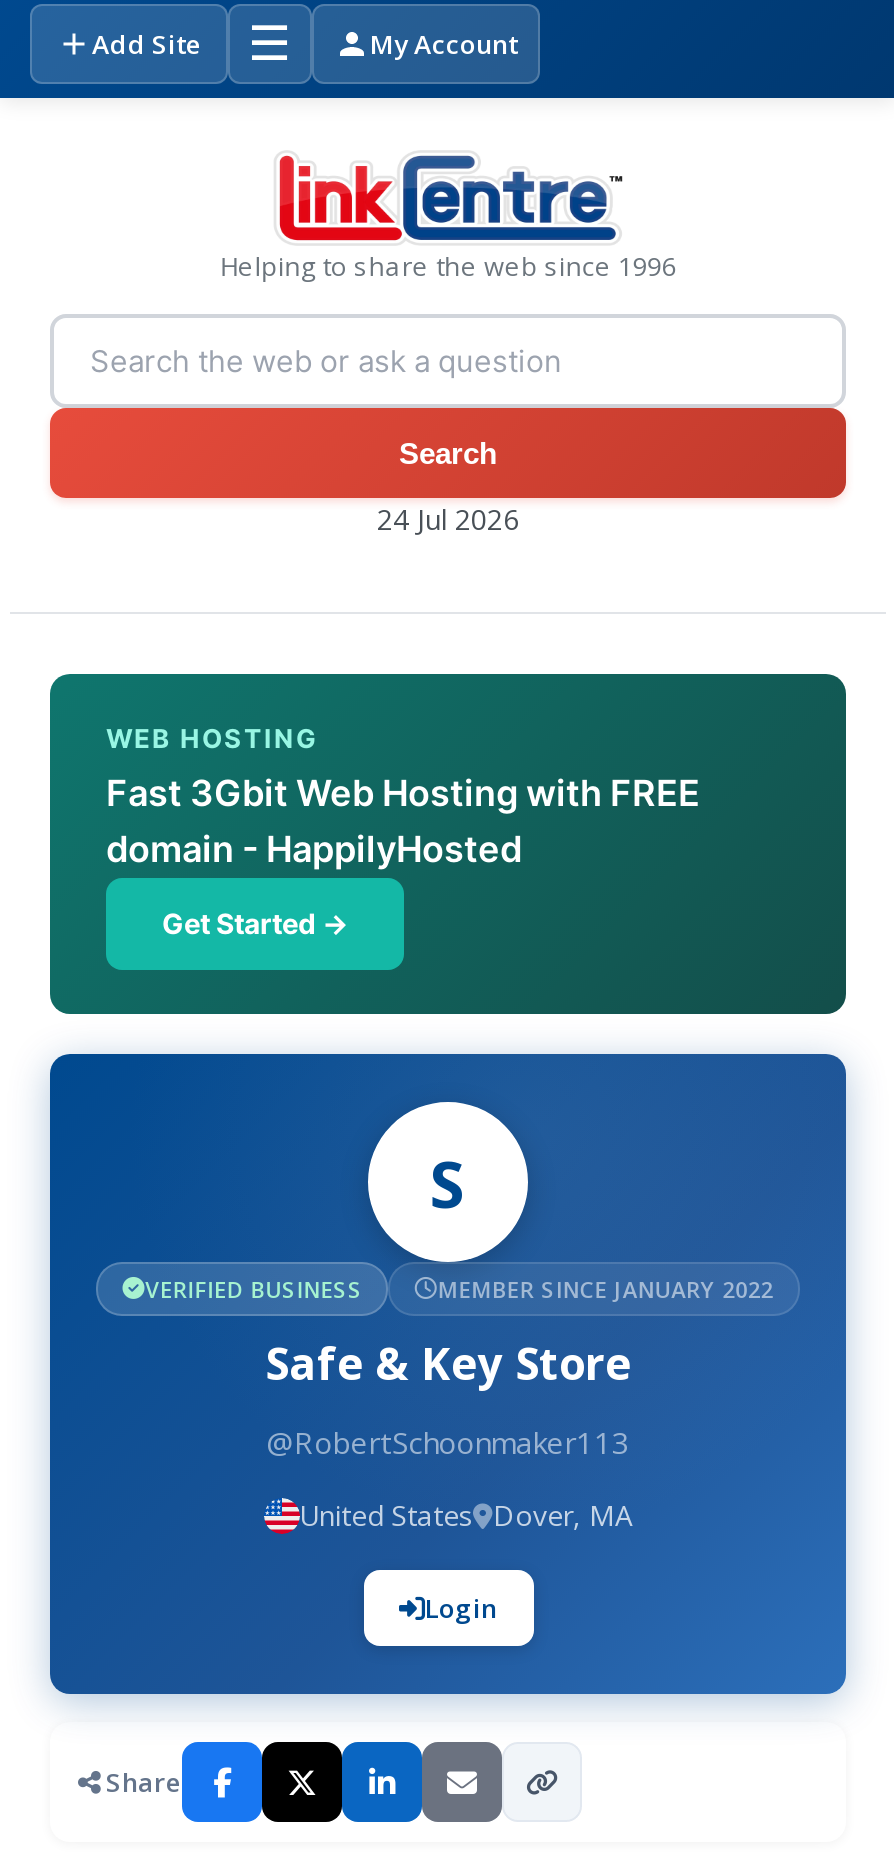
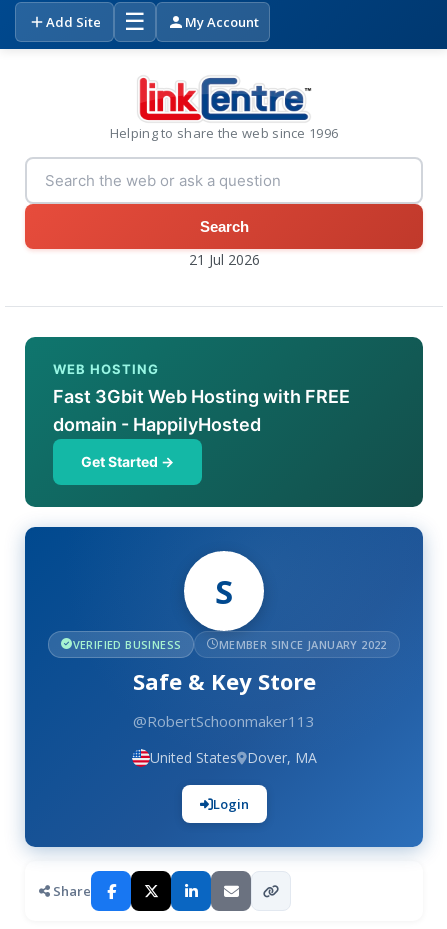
[377,500,519,538] 24 Jul 2026 -> [188,250,259,269] 21 Jul 2026

